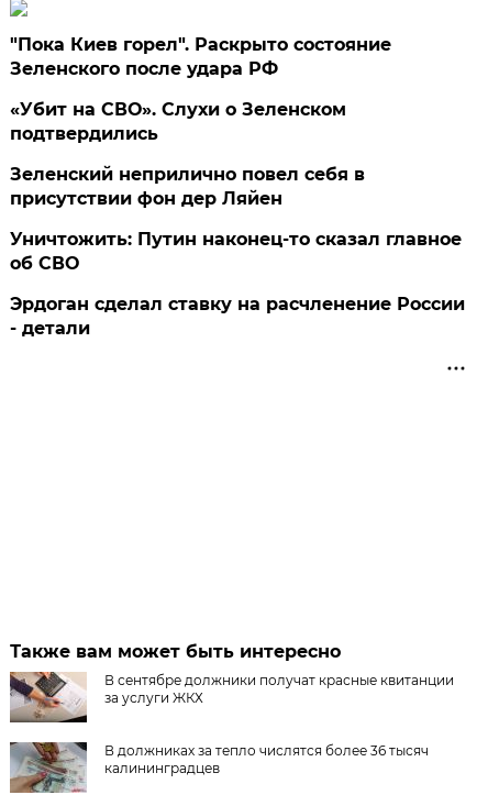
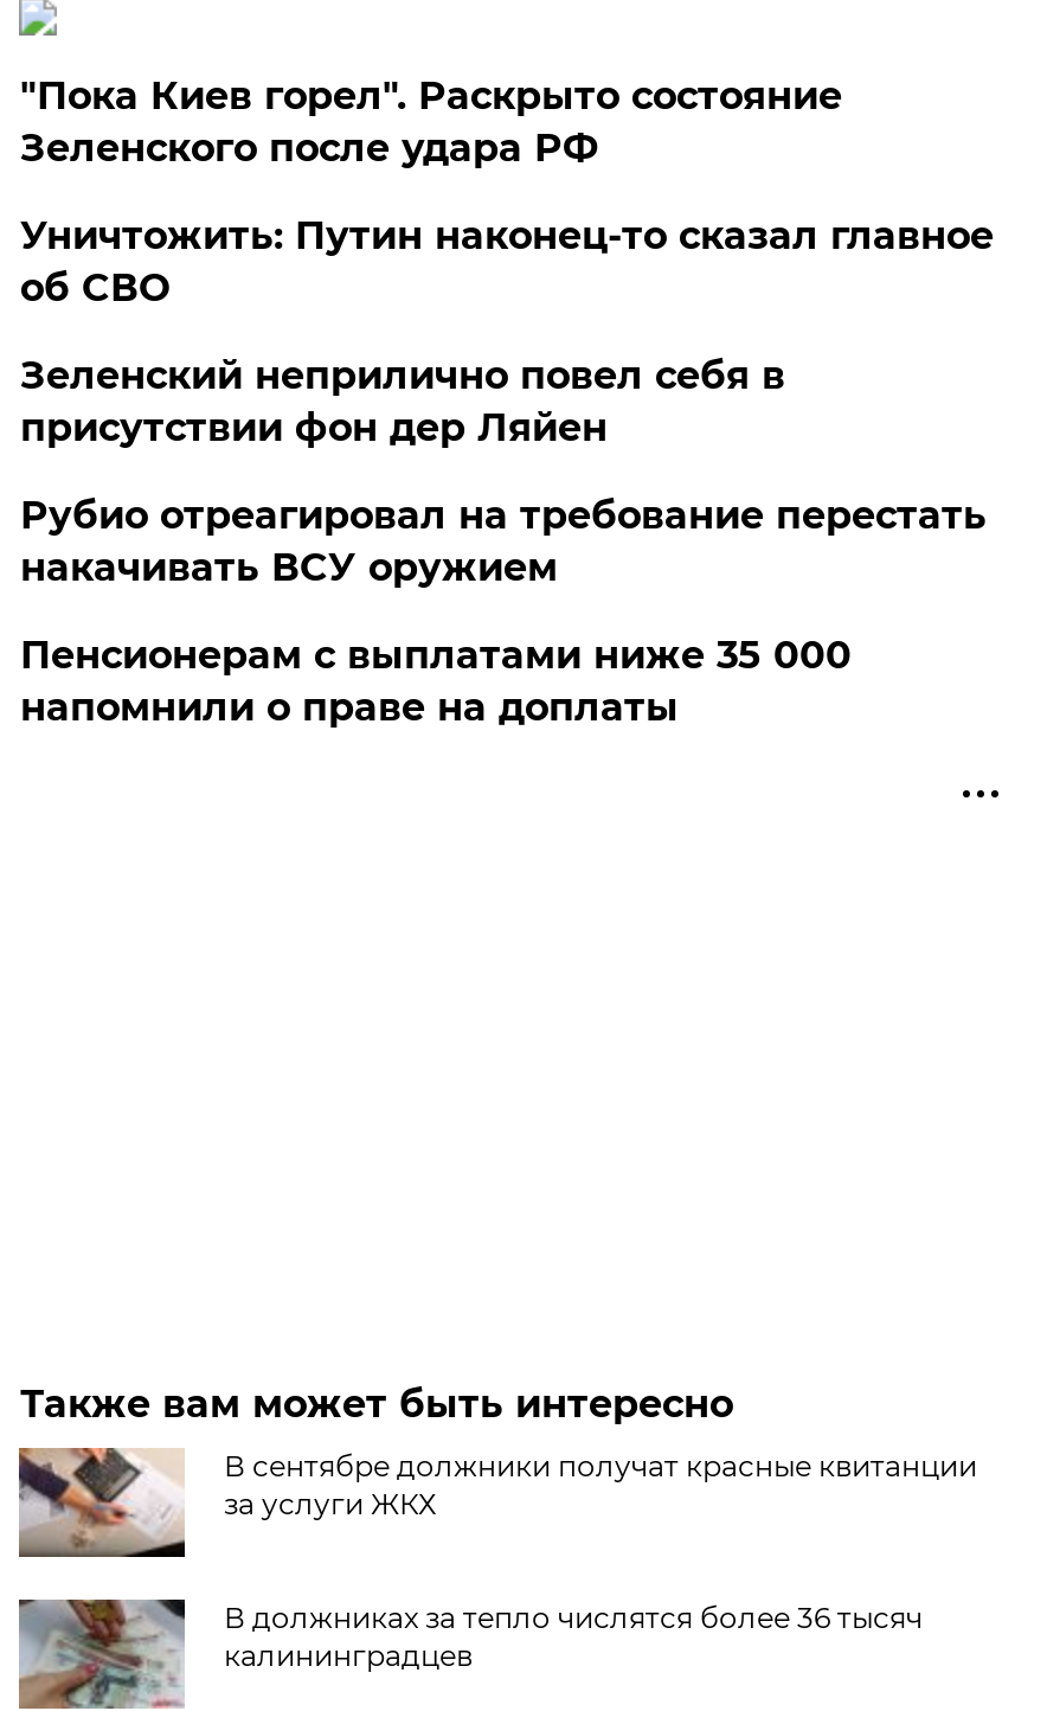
[10,99,347,144] «Убит на СВО». Слухи о Зеленском | подтвердились -> none
none -> [20,493,986,590] Рубио отреагировал на требование перестать | накачивать ВСУ оружием
moved [10,229,462,274] -> [20,213,993,310]: Уничтожить: Путин наконец-то сказал главное | об СВО
[10,294,465,339] Эрдоган сделал ставку на расчленение России | - детали -> [20,633,851,730] Пенсионерам с выплатами ниже 35 000 | напомнили о праве на доплаты

